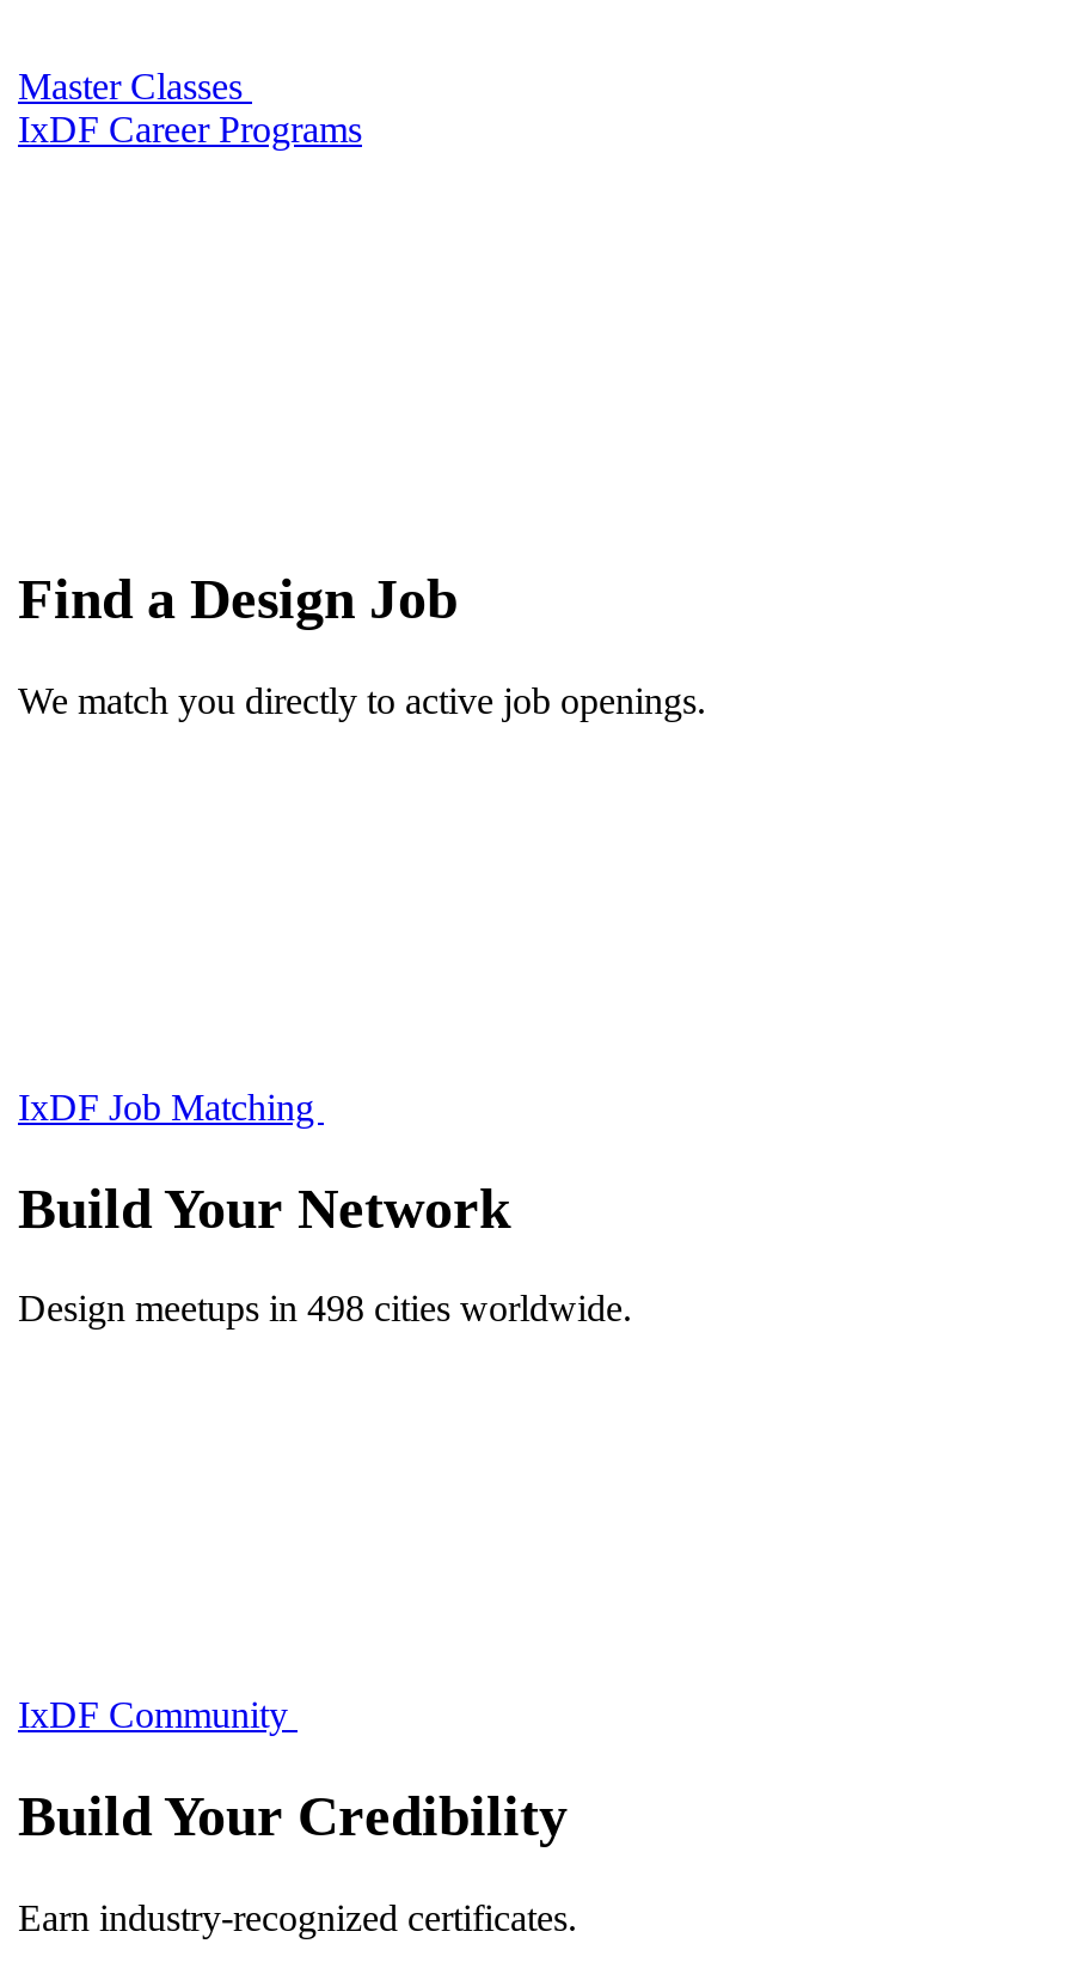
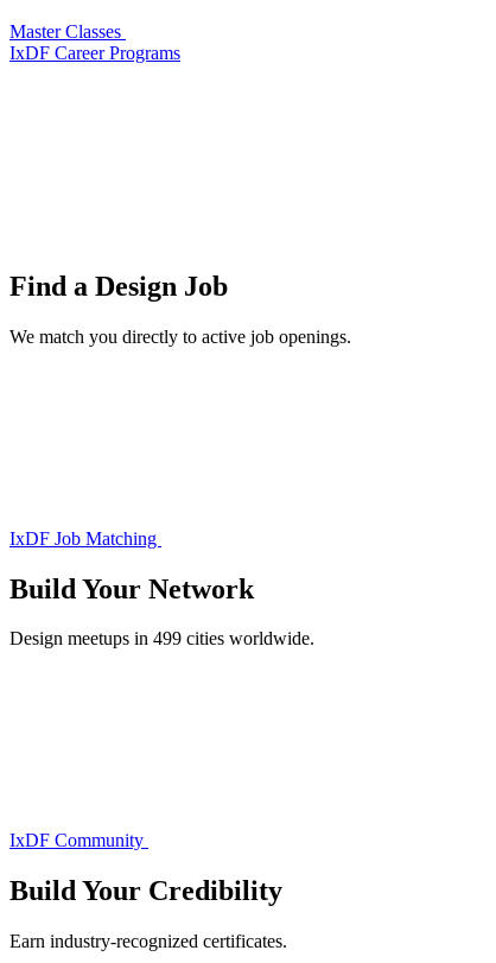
[18,1289,632,1329] Design meetups in 498 cities worldwide. -> [9,629,314,649] Design meetups in 499 cities worldwide.

